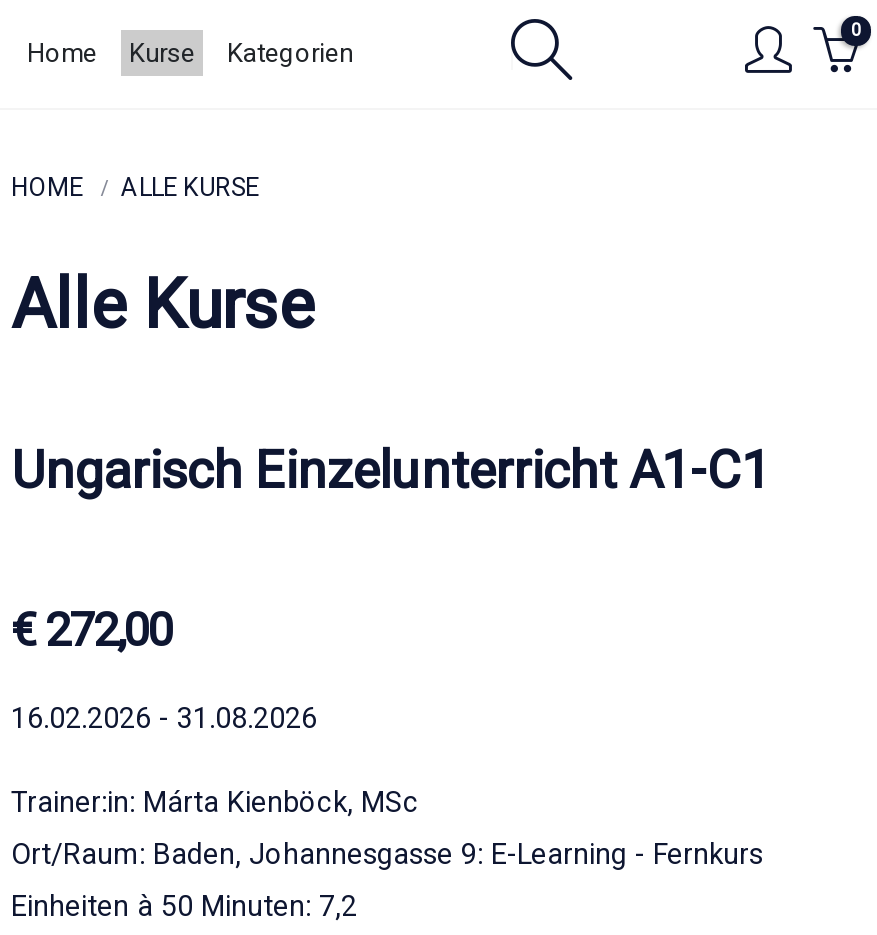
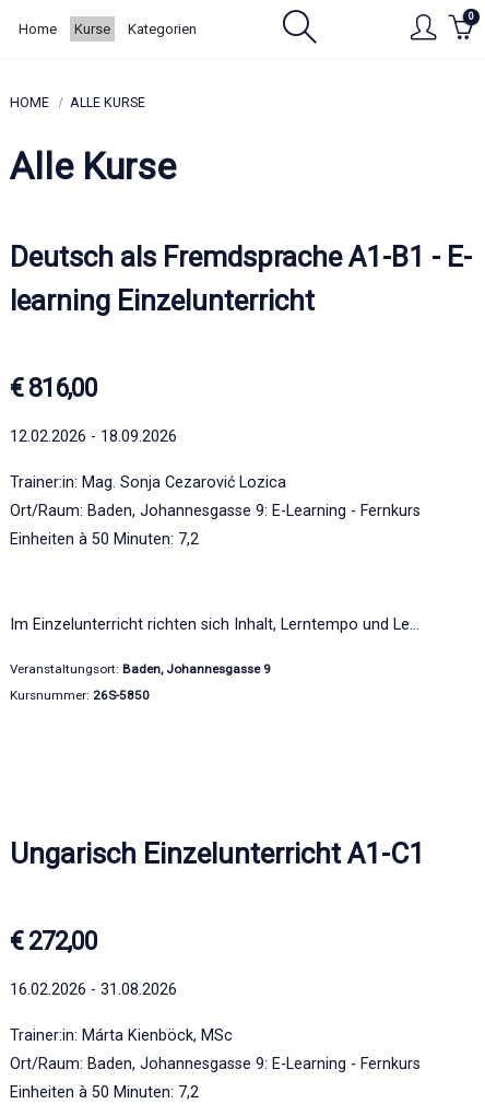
none -> [10,240,472,548] Deutsch als Fremdsprache A1-B1 - E- | learning Einzelunterricht | € 816,00 | 12.02.2026 - 18.09.2026 | Trainer:in: Mag. Sonja Cezarović Lozica | Ort/Raum: Baden, Johannesgasse 9: E-Learning - Fernkurs | Einheiten à 50 Minuten: 7,2
none -> [10,615,419,703] Im Einzelunterricht richten sich Inhalt, Lerntempo und Le… | Veranstaltungsort: Baden, Johannesgasse 9 | Kursnummer: 26S-5850

